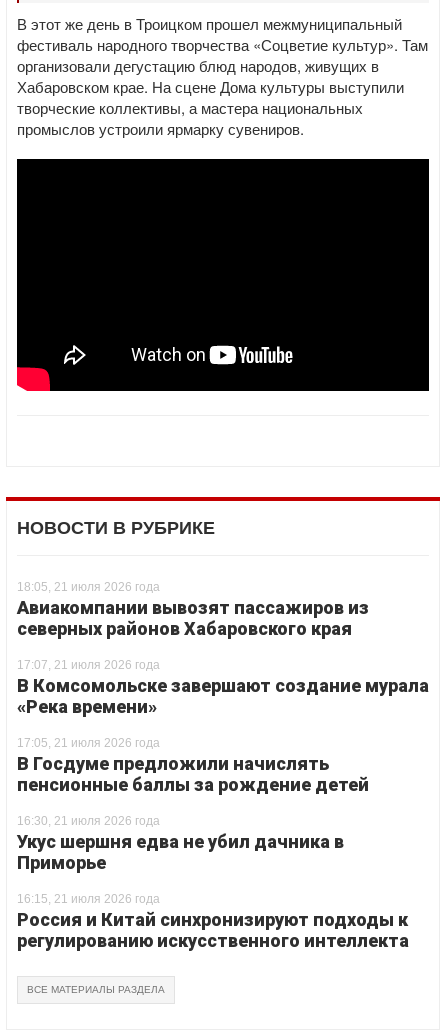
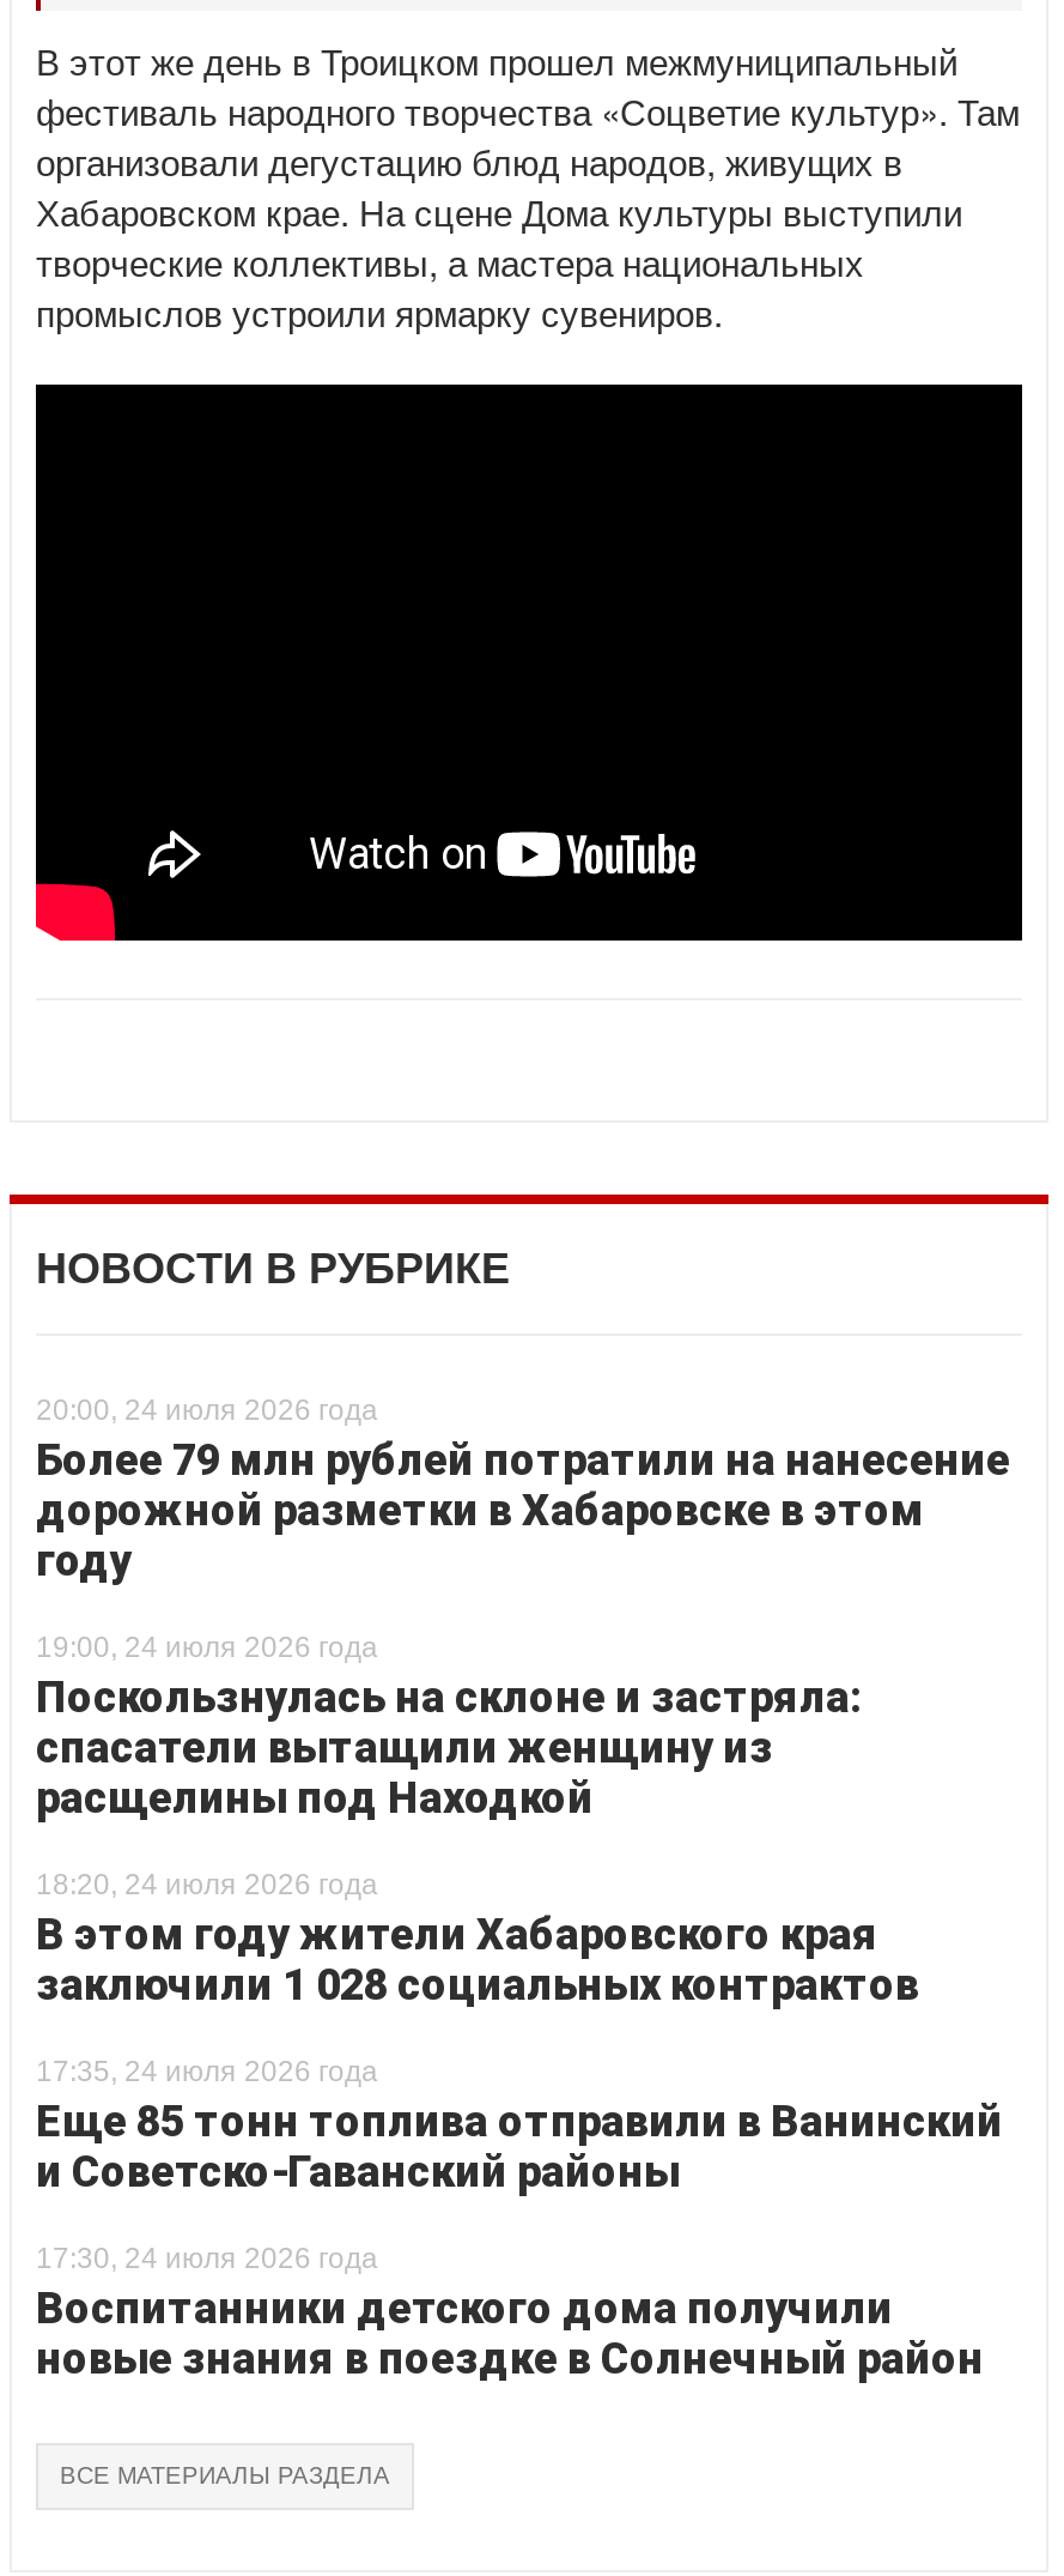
[17,580,369,639] 18:05, 21 июля 2026 года | Авиакомпании вывозят пассажиров из | северных районов Хабаровского края -> [36,1393,1010,1585] 20:00, 24 июля 2026 года | Более 79 млн рублей потратили на нанесение | дорожной разметки в Хабаровске в этом | году
[17,658,429,717] 17:07, 21 июля 2026 года | В Комсомольске завершают создание мурала | «Река времени» -> [36,1630,862,1822] 19:00, 24 июля 2026 года | Поскользнулась на склоне и застряла: | спасатели вытащили женщину из | расщелины под Находкой
[17,736,369,795] 17:05, 21 июля 2026 года | В Госдуме предложили начислять | пенсионные баллы за рождение детей -> [36,1867,919,2009] 18:20, 24 июля 2026 года | В этом году жители Хабаровского края | заключили 1 028 социальных контрактов
[17,814,344,873] 16:30, 21 июля 2026 года | Укус шершня едва не убил дачника в | Приморье -> [36,2054,1003,2196] 17:35, 24 июля 2026 года | Еще 85 тонн топлива отправили в Ванинский | и Советско-Гаванский районы
[17,892,409,951] 16:15, 21 июля 2026 года | Россия и Китай синхронизируют подходы к | регулированию искусственного интеллекта -> [36,2241,984,2383] 17:30, 24 июля 2026 года | Воспитанники детского дома получили | новые знания в поездке в Солнечный район

